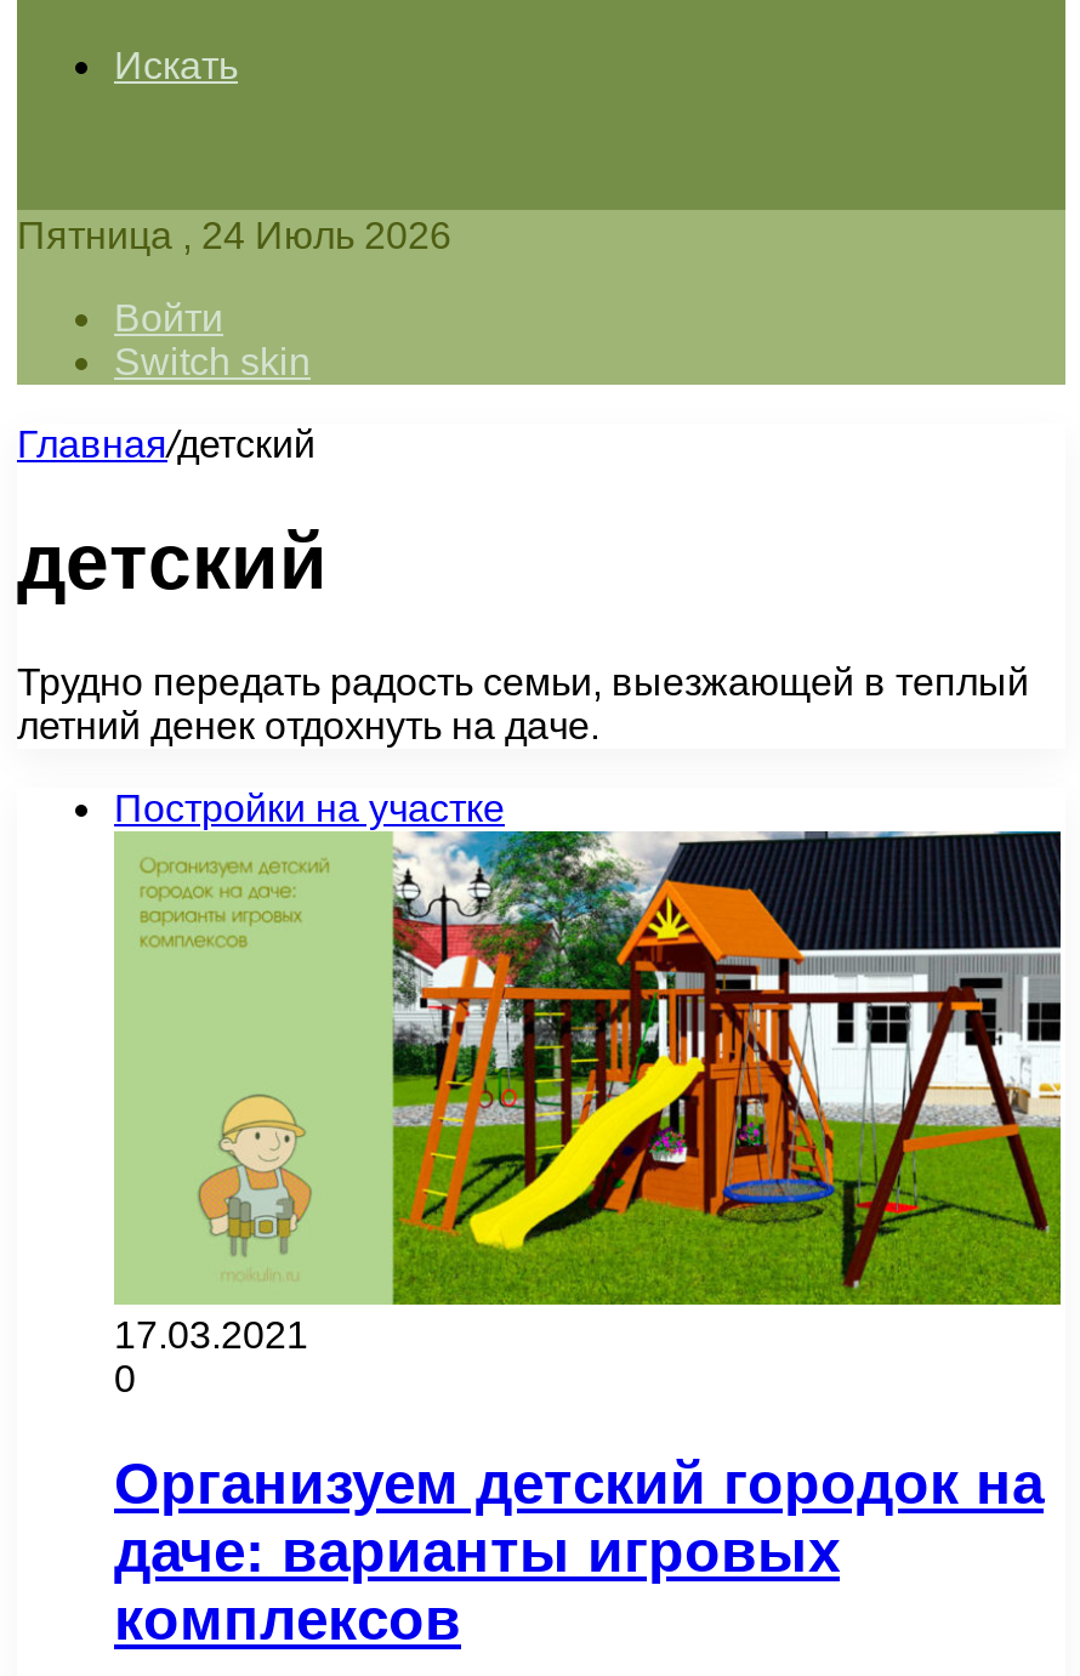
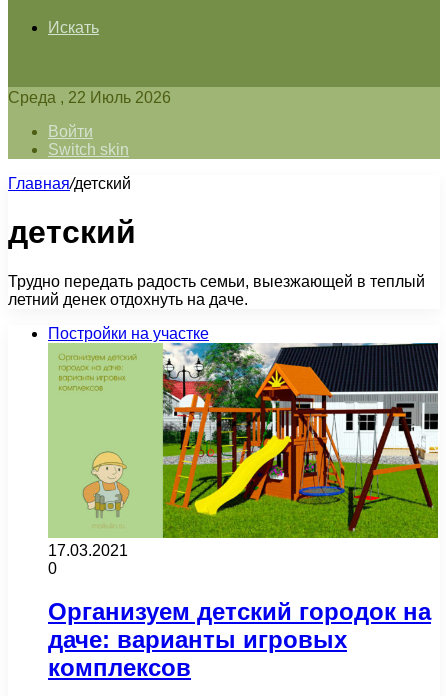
[17,215,451,256] Пятница , 24 Июль 2026 -> [8,89,171,106] Среда , 22 Июль 2026

